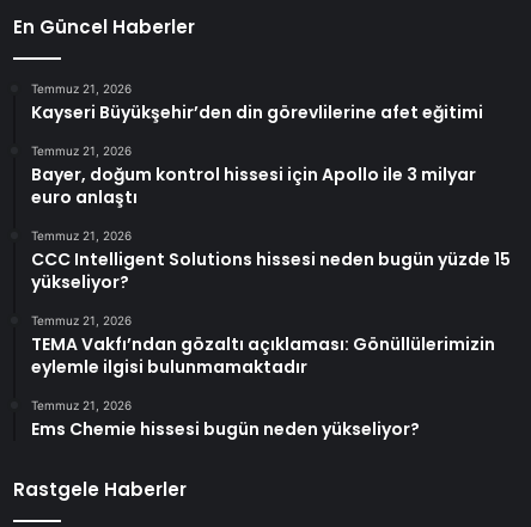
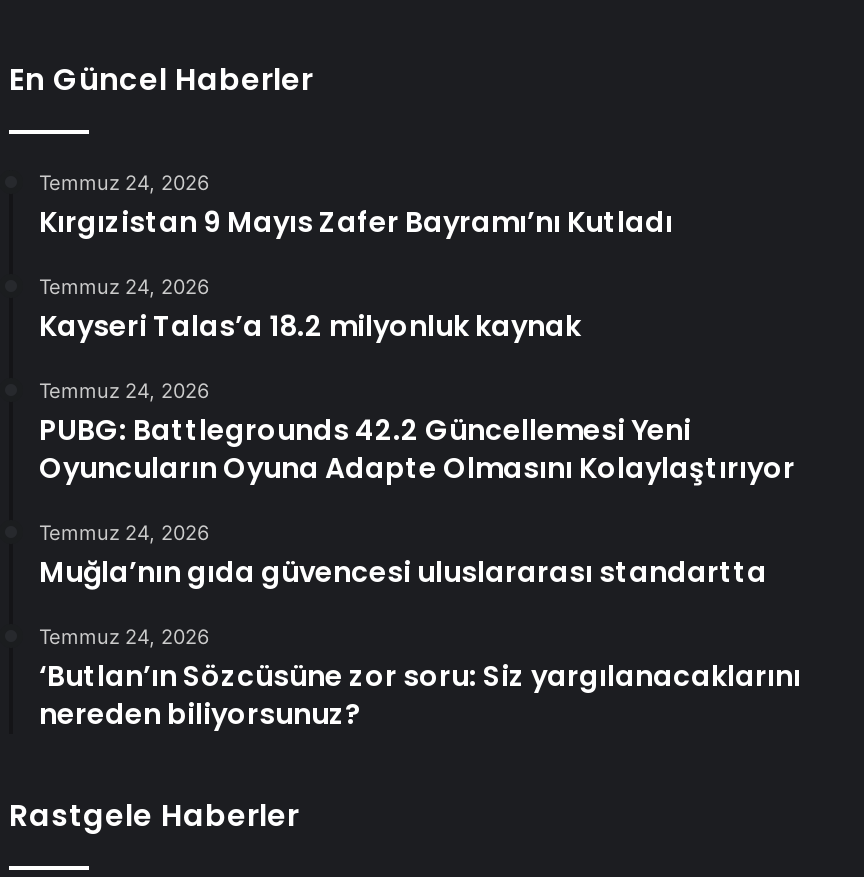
[31,81,483,124] Temmuz 21, 2026 | Kayseri Büyükşehir’den din görevlilerine afet eğitimi -> [39,169,673,241] Temmuz 24, 2026 | Kırgızistan 9 Mayıs Zafer Bayramı’nı Kutladı
[31,143,476,209] Temmuz 21, 2026 | Bayer, doğum kontrol hissesi için Apollo ile 3 milyar | euro anlaştı -> [39,273,581,345] Temmuz 24, 2026 | Kayseri Talas’a 18.2 milyonluk kaynak
[31,228,511,293] Temmuz 21, 2026 | CCC Intelligent Solutions hissesi neden bugün yüzde 15 | yükseliyor? -> [39,377,795,487] Temmuz 24, 2026 | PUBG: Battlegrounds 42.2 Güncellemesi Yeni | Oyuncuların Oyuna Adapte Olmasını Kolaylaştırıyor
[31,312,495,378] Temmuz 21, 2026 | TEMA Vakfı’ndan gözaltı açıklaması: Gönüllülerimizin | eylemle ilgisi bulunmamaktadır -> [39,519,767,591] Temmuz 24, 2026 | Muğla’nın gıda güvencesi uluslararası standartta
[31,397,420,440] Temmuz 21, 2026 | Ems Chemie hissesi bugün neden yükseliyor? -> [39,623,801,733] Temmuz 24, 2026 | ‘Butlan’ın Sözcüsüne zor soru: Siz yargılanacaklarını | nereden biliyorsunuz?

